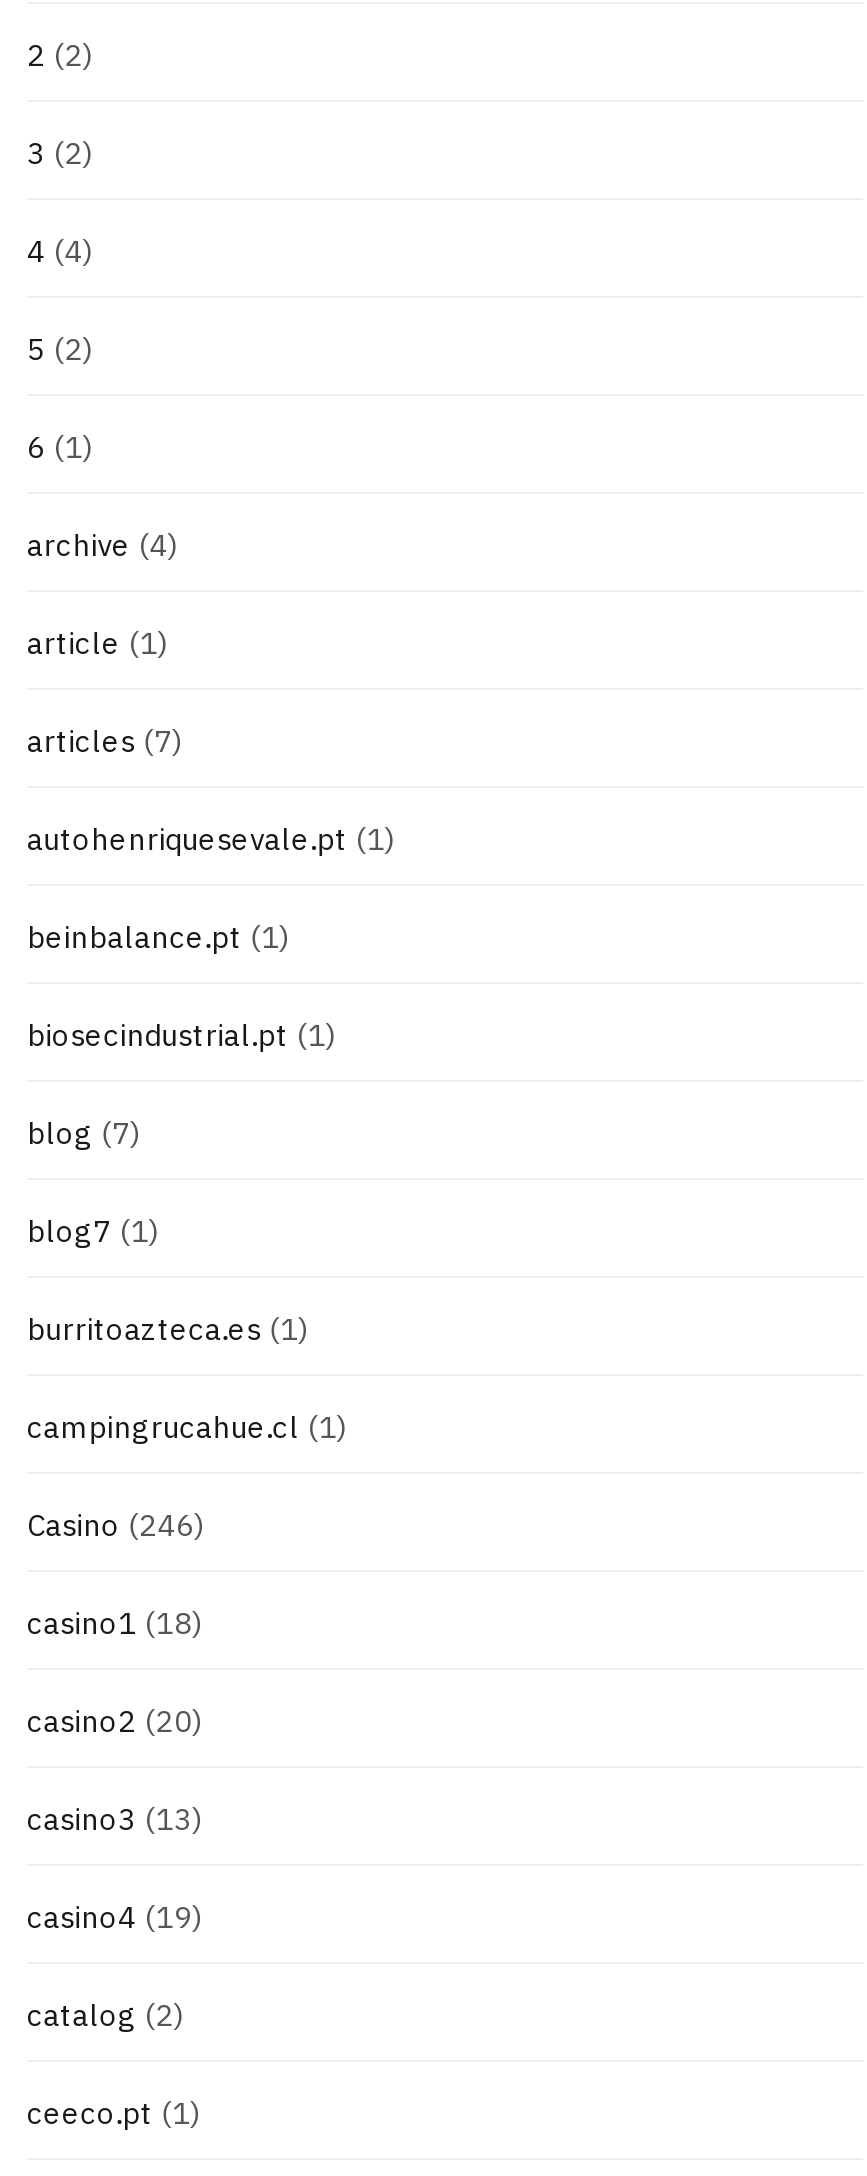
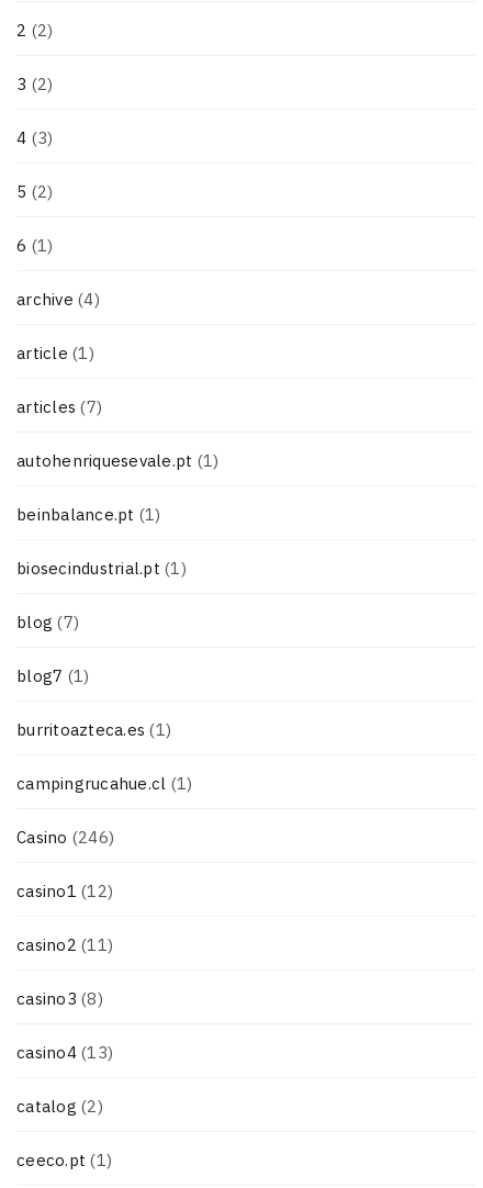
[27,233,93,271] 4 (4) -> [16,128,53,149] 4 (3)
[27,1605,203,1643] casino1 (18) -> [16,881,113,902] casino1 (12)
[27,1703,203,1741] casino2 (20) -> [16,935,113,956] casino2 (11)
[27,1801,203,1839] casino3 (13) -> [16,988,103,1009] casino3 (8)
[27,1899,203,1937] casino4 (19) -> [16,1042,113,1063] casino4 (13)

